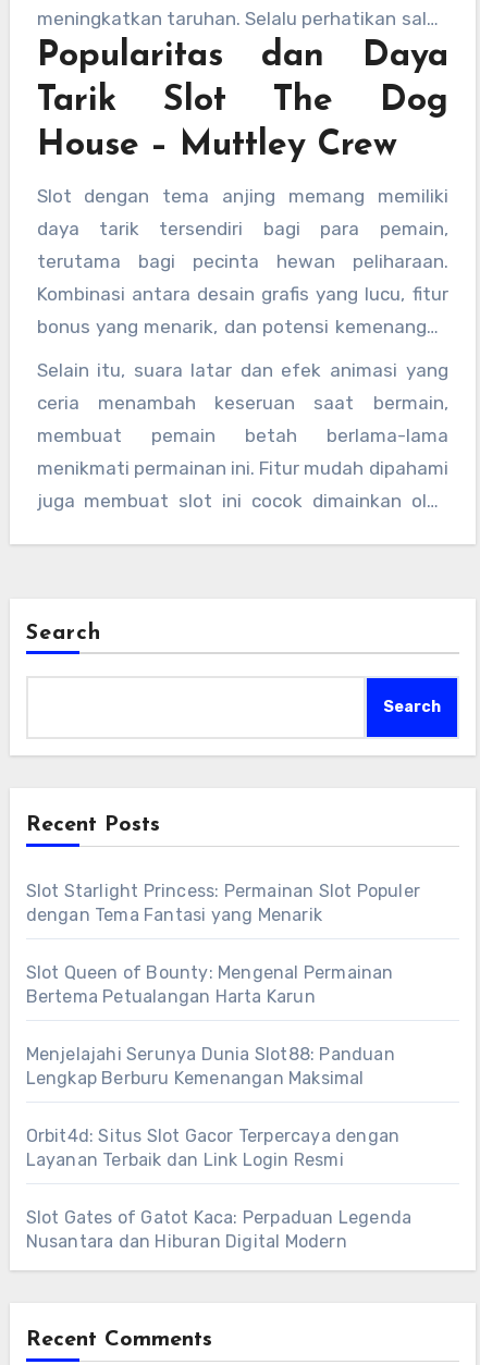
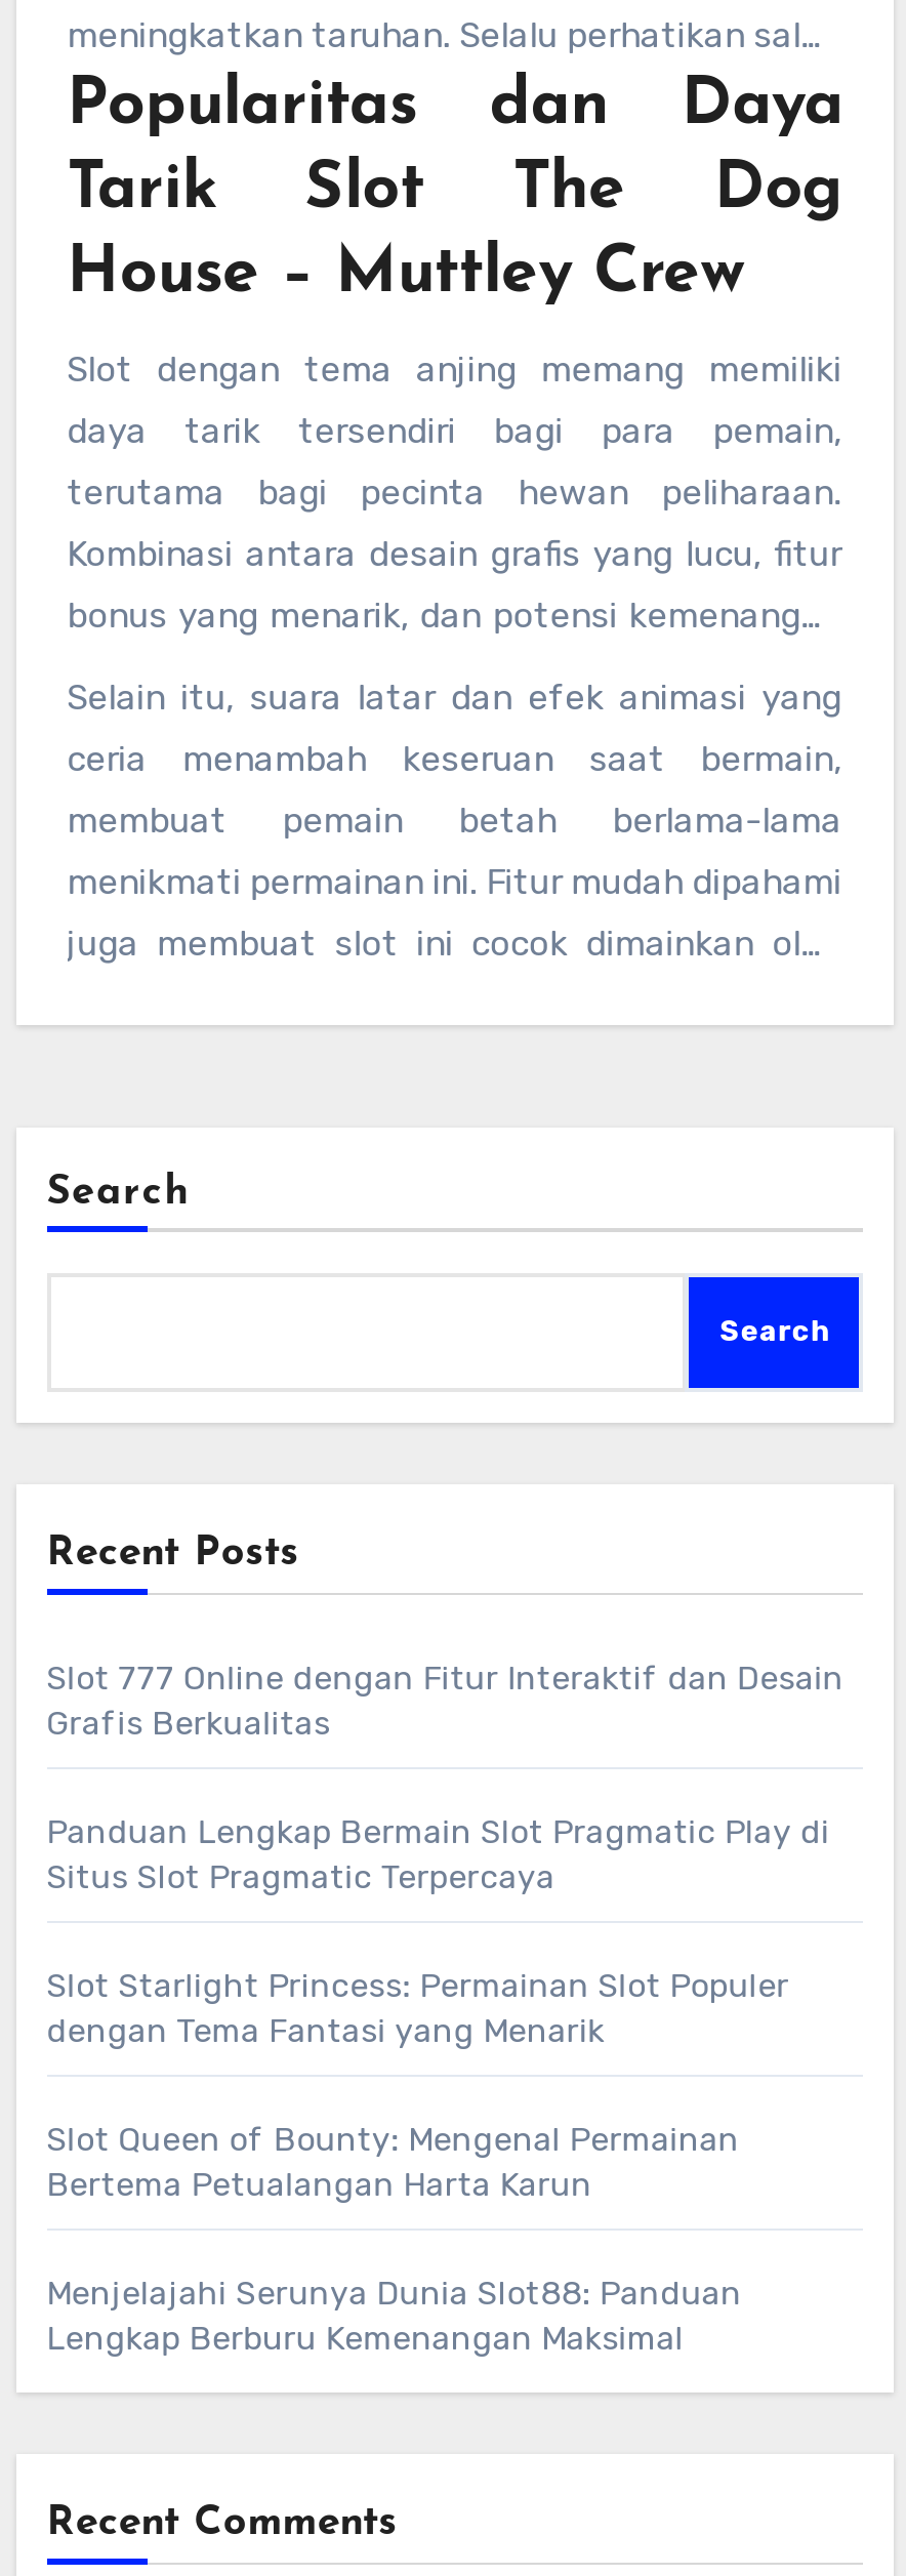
none -> [46,1658,844,1896] Slot 777 Online dengan Fitur Interaktif dan Desain | Grafis Berkualitas | Panduan Lengkap Bermain Slot Pragmatic Play di | Situs Slot Pragmatic Terpercaya
moved [26,881,420,1088] -> [46,1966,789,2357]: Slot Starlight Princess: Permainan Slot Populer | dengan Tema Fantasi yang Menarik | Slot Queen of Bounty: Mengenal Permainan | Bertema Petualangan Harta Karun | Menjelajahi Serunya Dunia Slot88: Panduan | Lengkap Berburu Kemenangan Maksimal
[26,1125,412,1252] Orbit4d: Situs Slot Gacor Terpercaya dengan | Layanan Terbaik dan Link Login Resmi | Slot Gates of Gatot Kaca: Perpaduan Legenda | Nusantara dan Hiburan Digital Modern -> none

